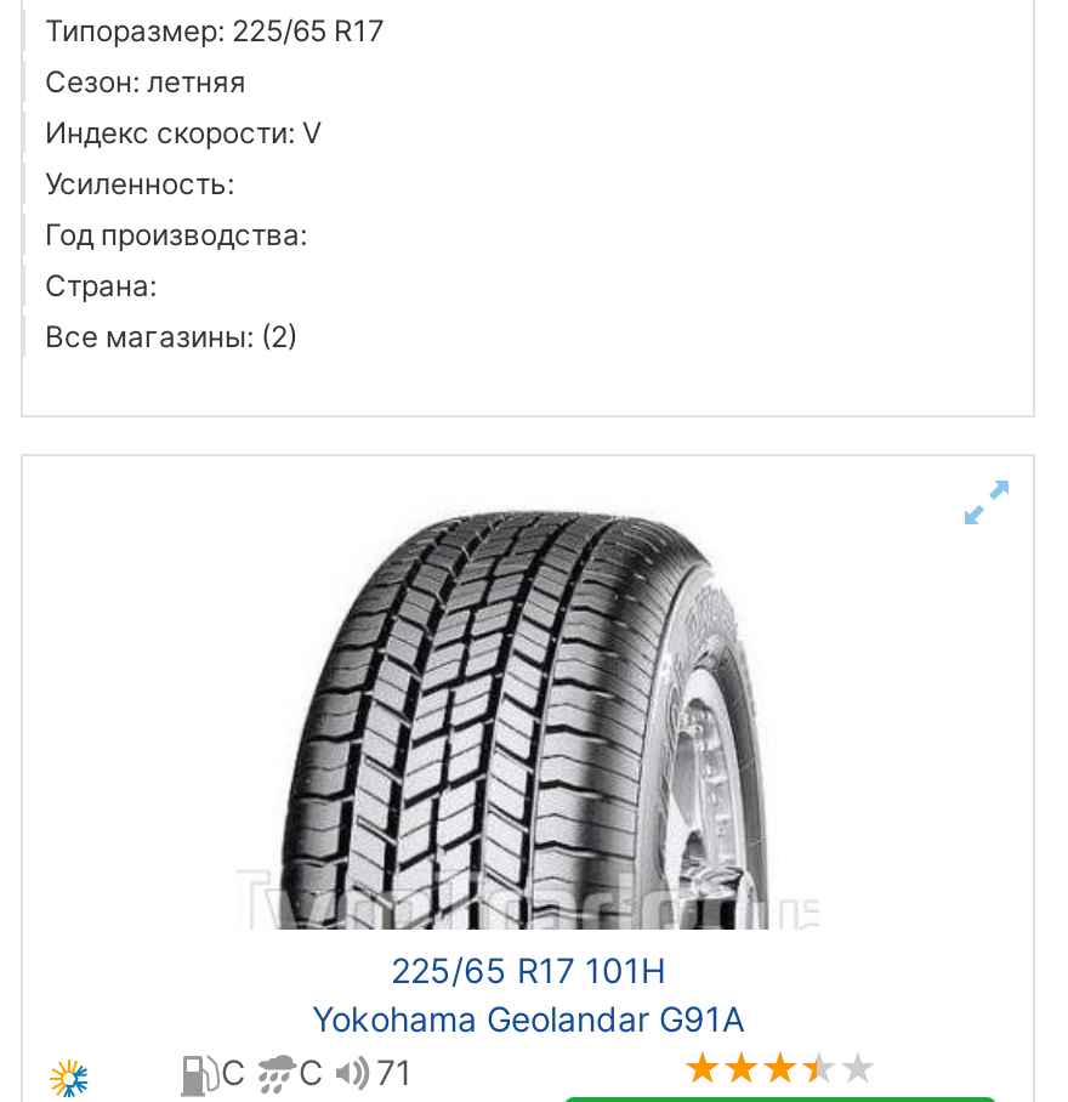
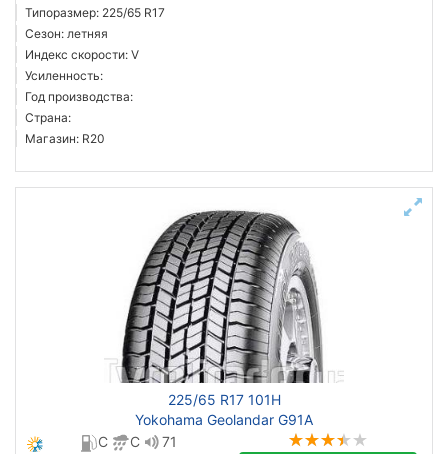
[45,318,297,354] Все магазины: (2) -> [25,131,105,146] Магазин: R20

